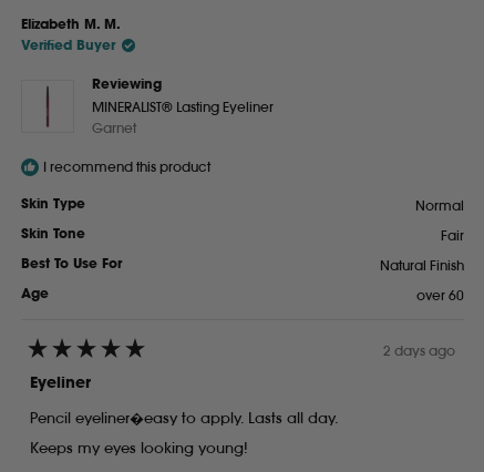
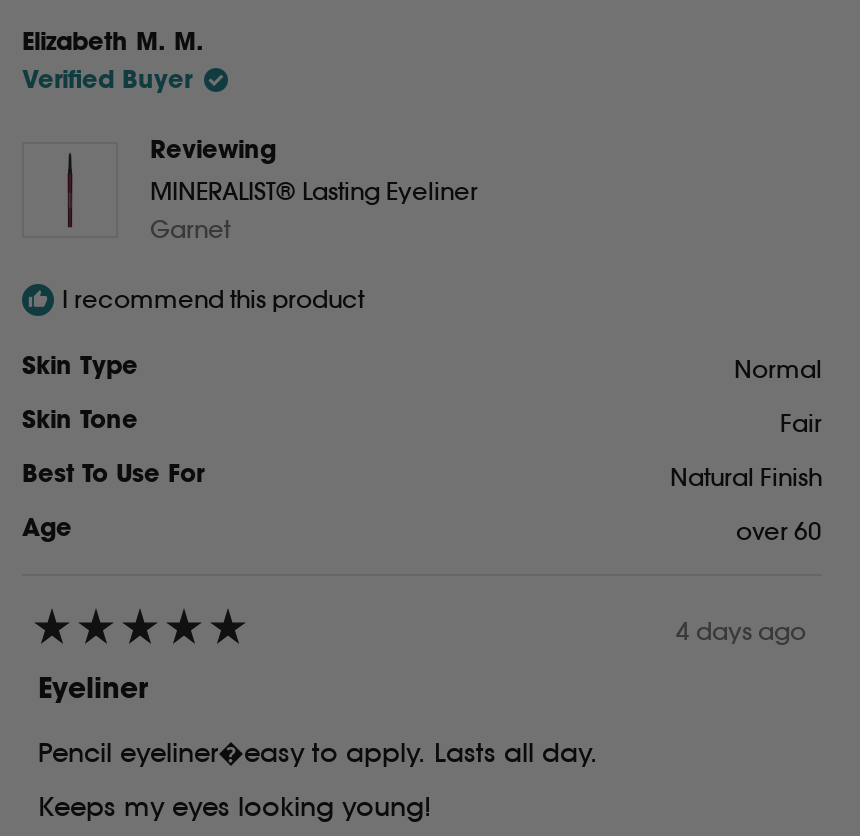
[383,342,455,359] 2 days ago -> [676,616,806,646] 4 days ago

